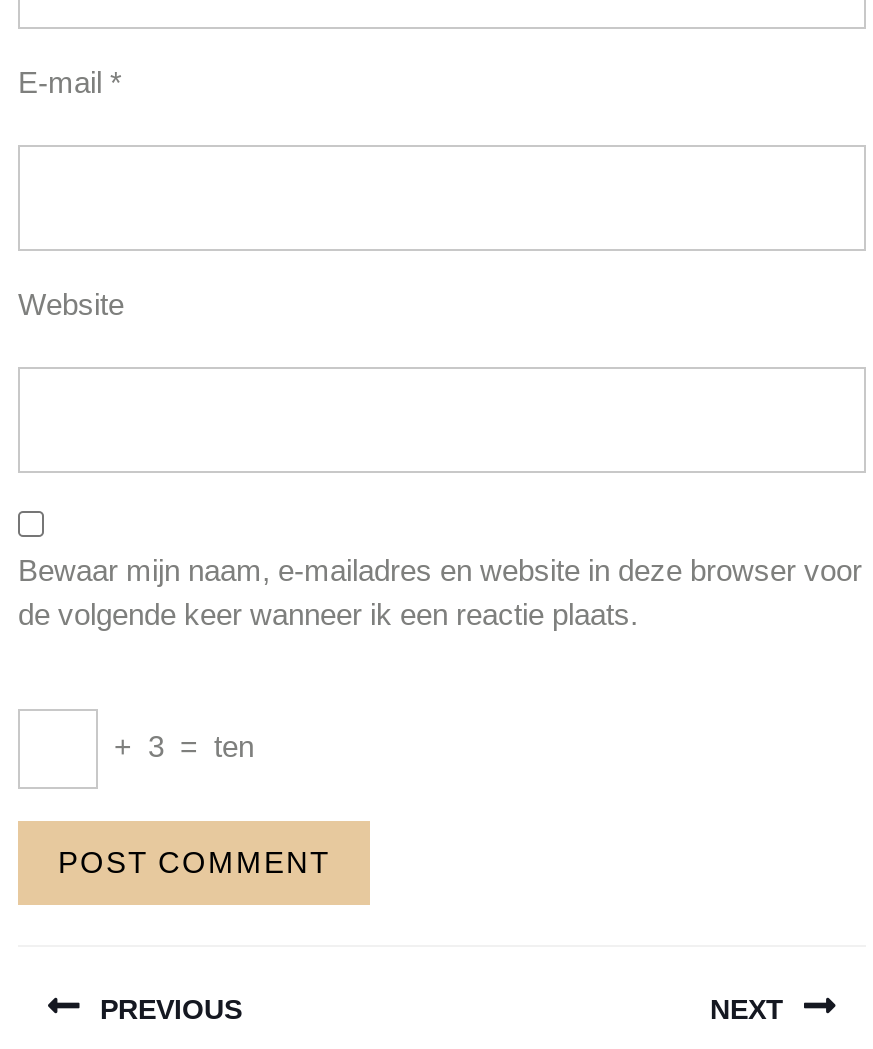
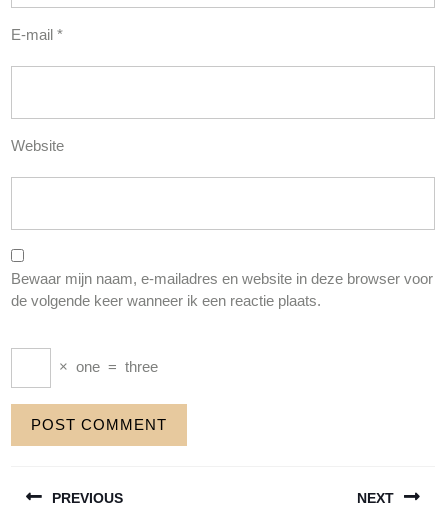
[106,729,254,763] + 3 = ten -> [55,358,158,375] × one = three

